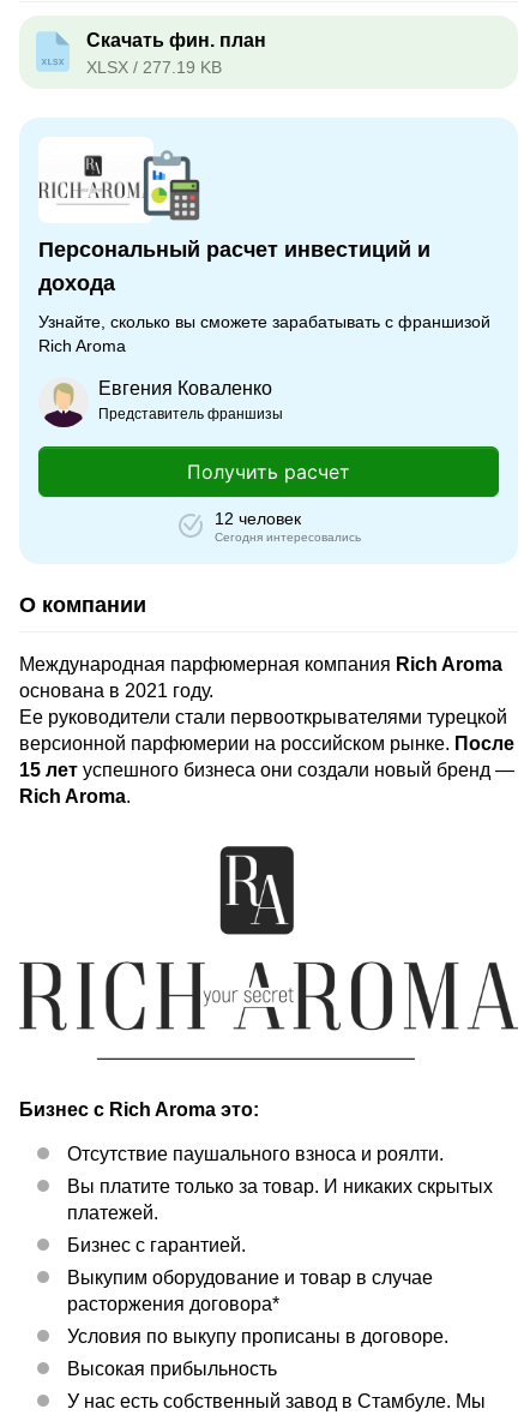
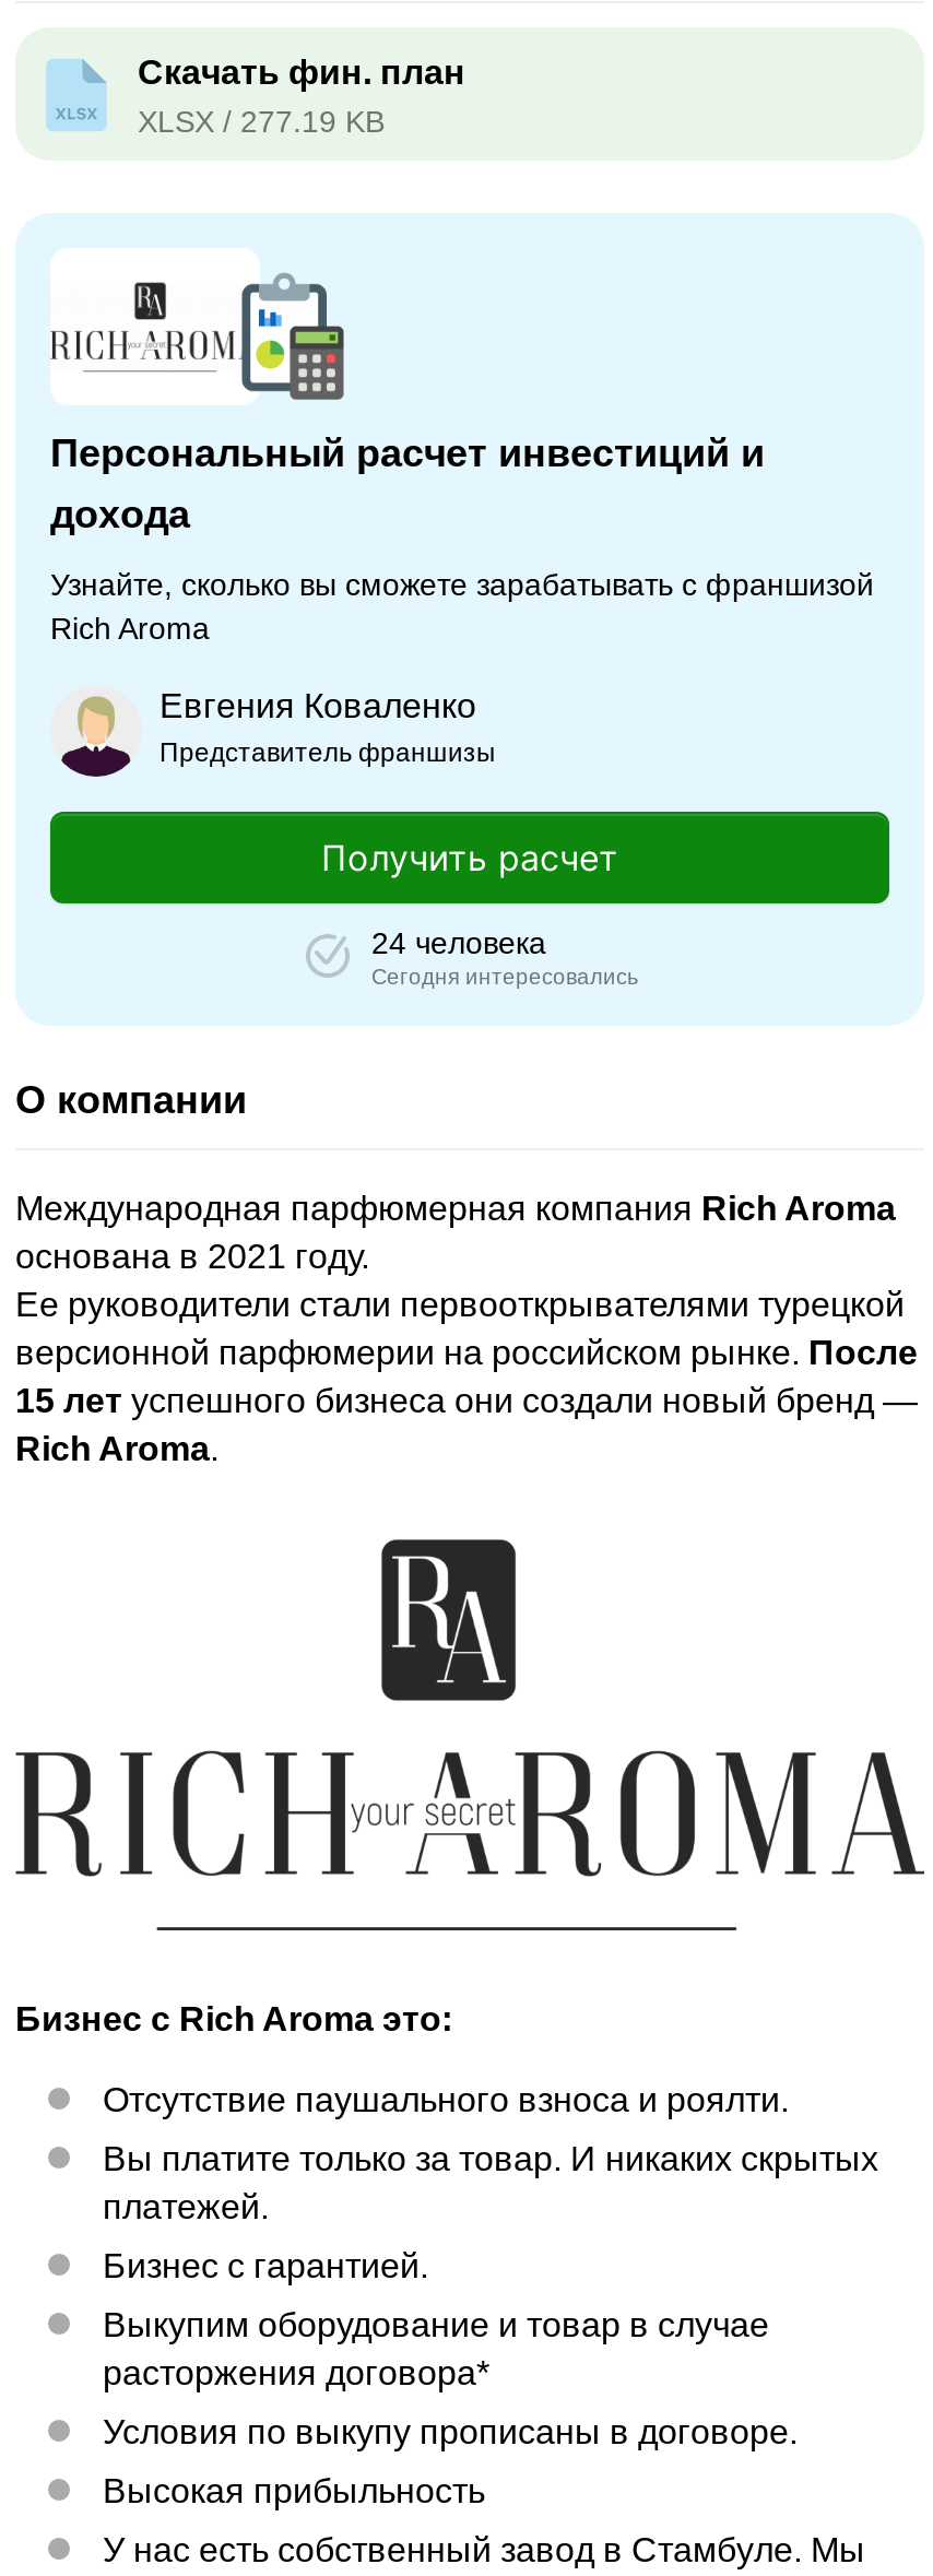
[215,508,301,528] 12 человек -> [371,926,546,960] 24 человека

